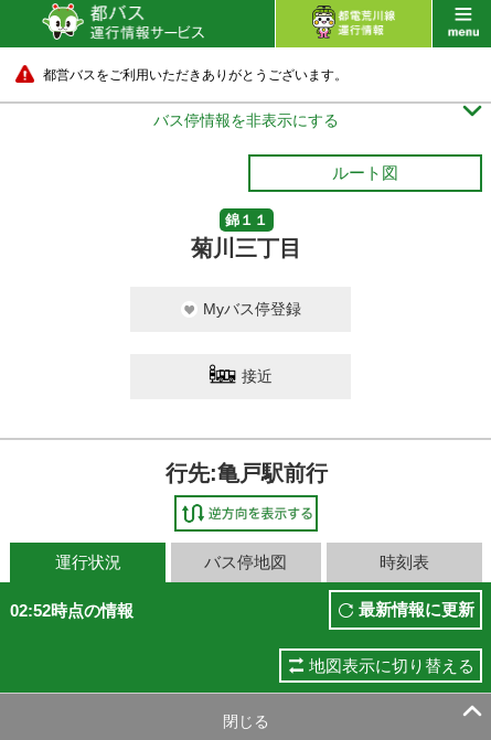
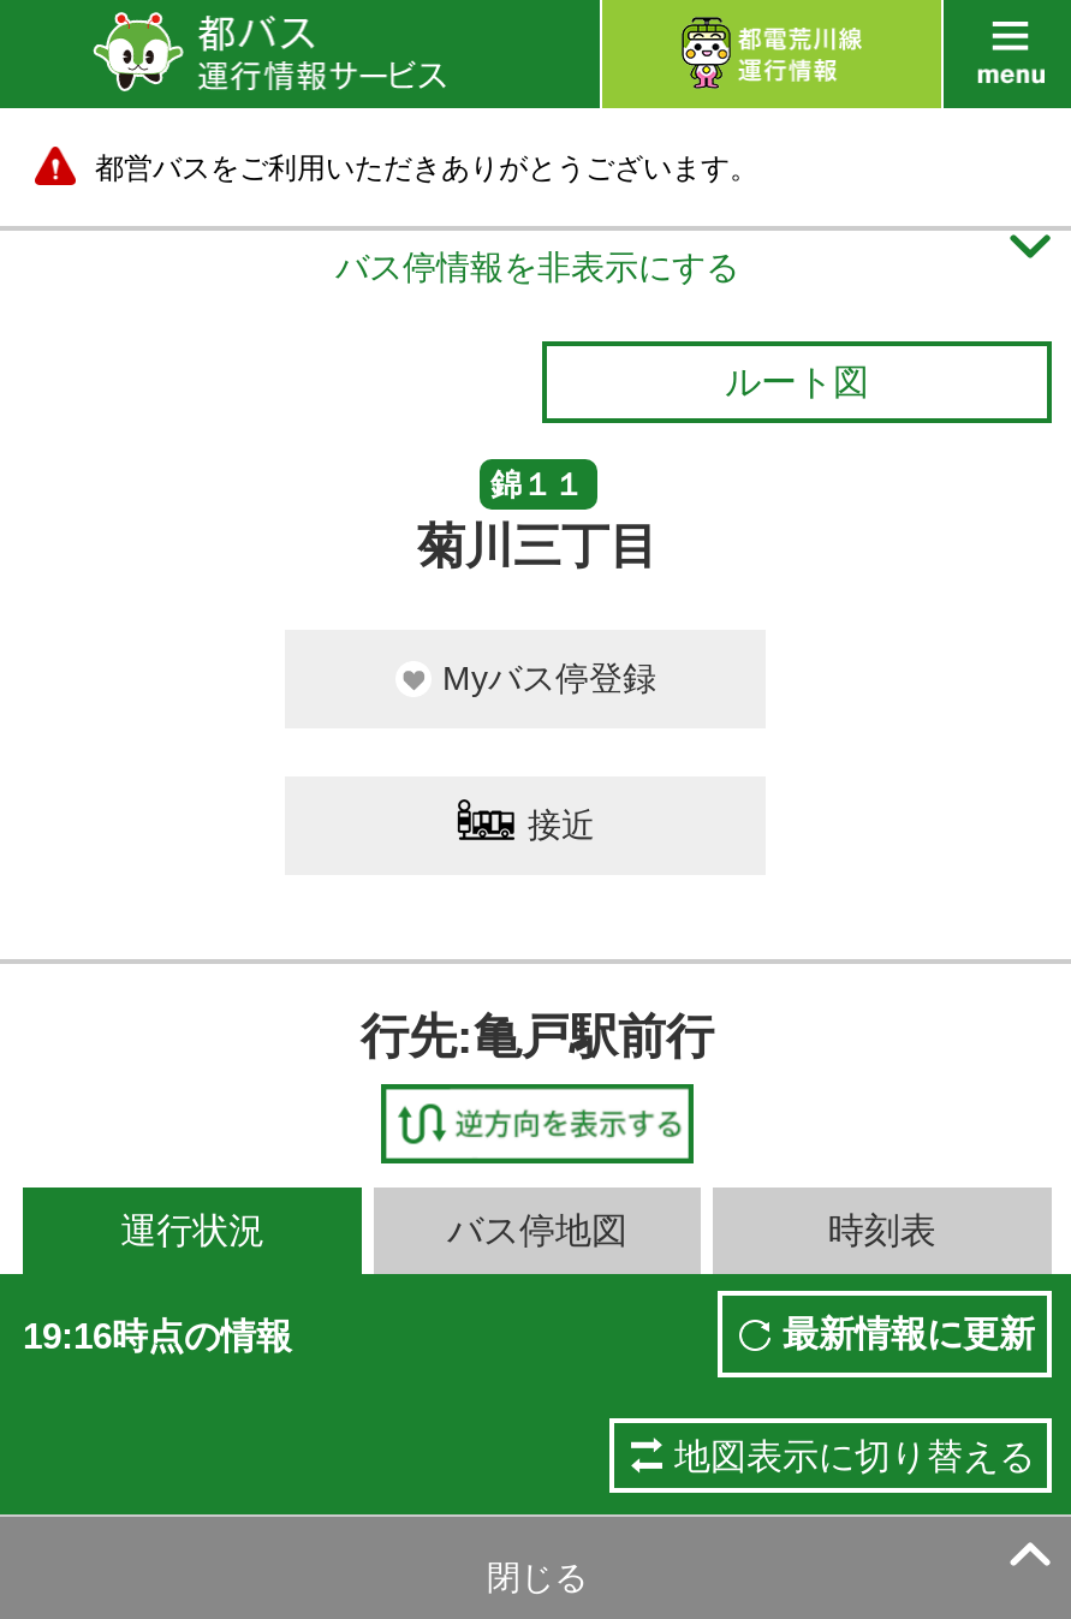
[10,601,134,620] 02:52時点の情報 -> [23,1315,292,1356] 19:16時点の情報

